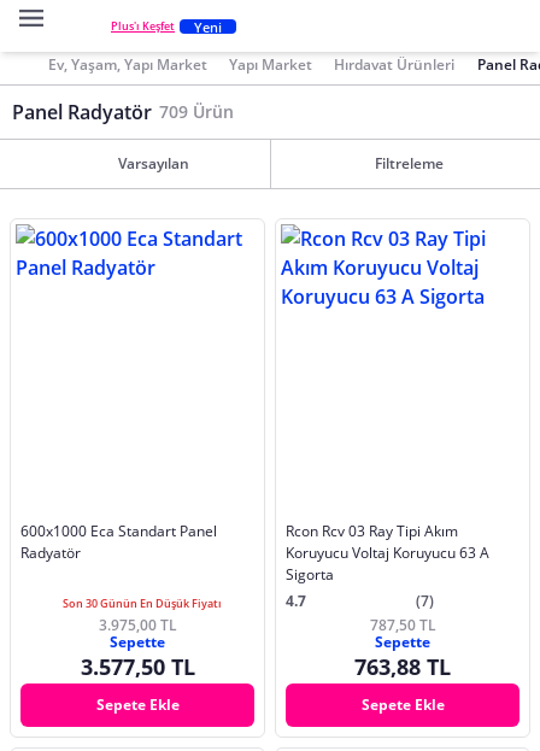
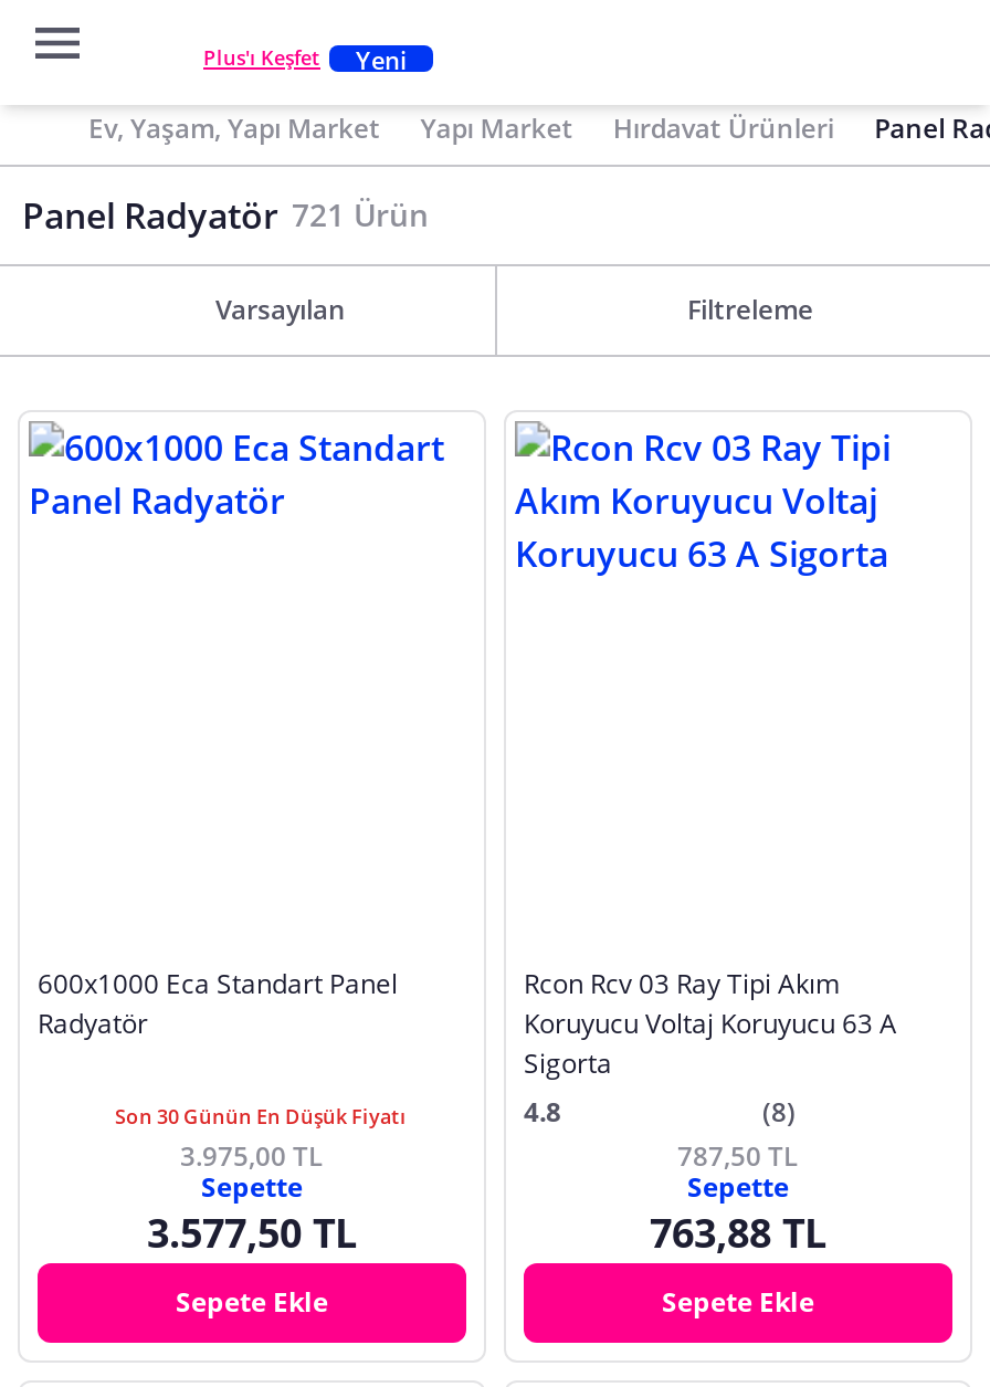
[12,99,234,125] Panel Radyatör 709 Ürün -> [22,191,429,240] Panel Radyatör 721 Ürün
[286,591,306,612] 4.7 -> [524,1094,561,1131] 4.8
[416,591,434,612] (7) -> [762,1094,796,1131] (8)

